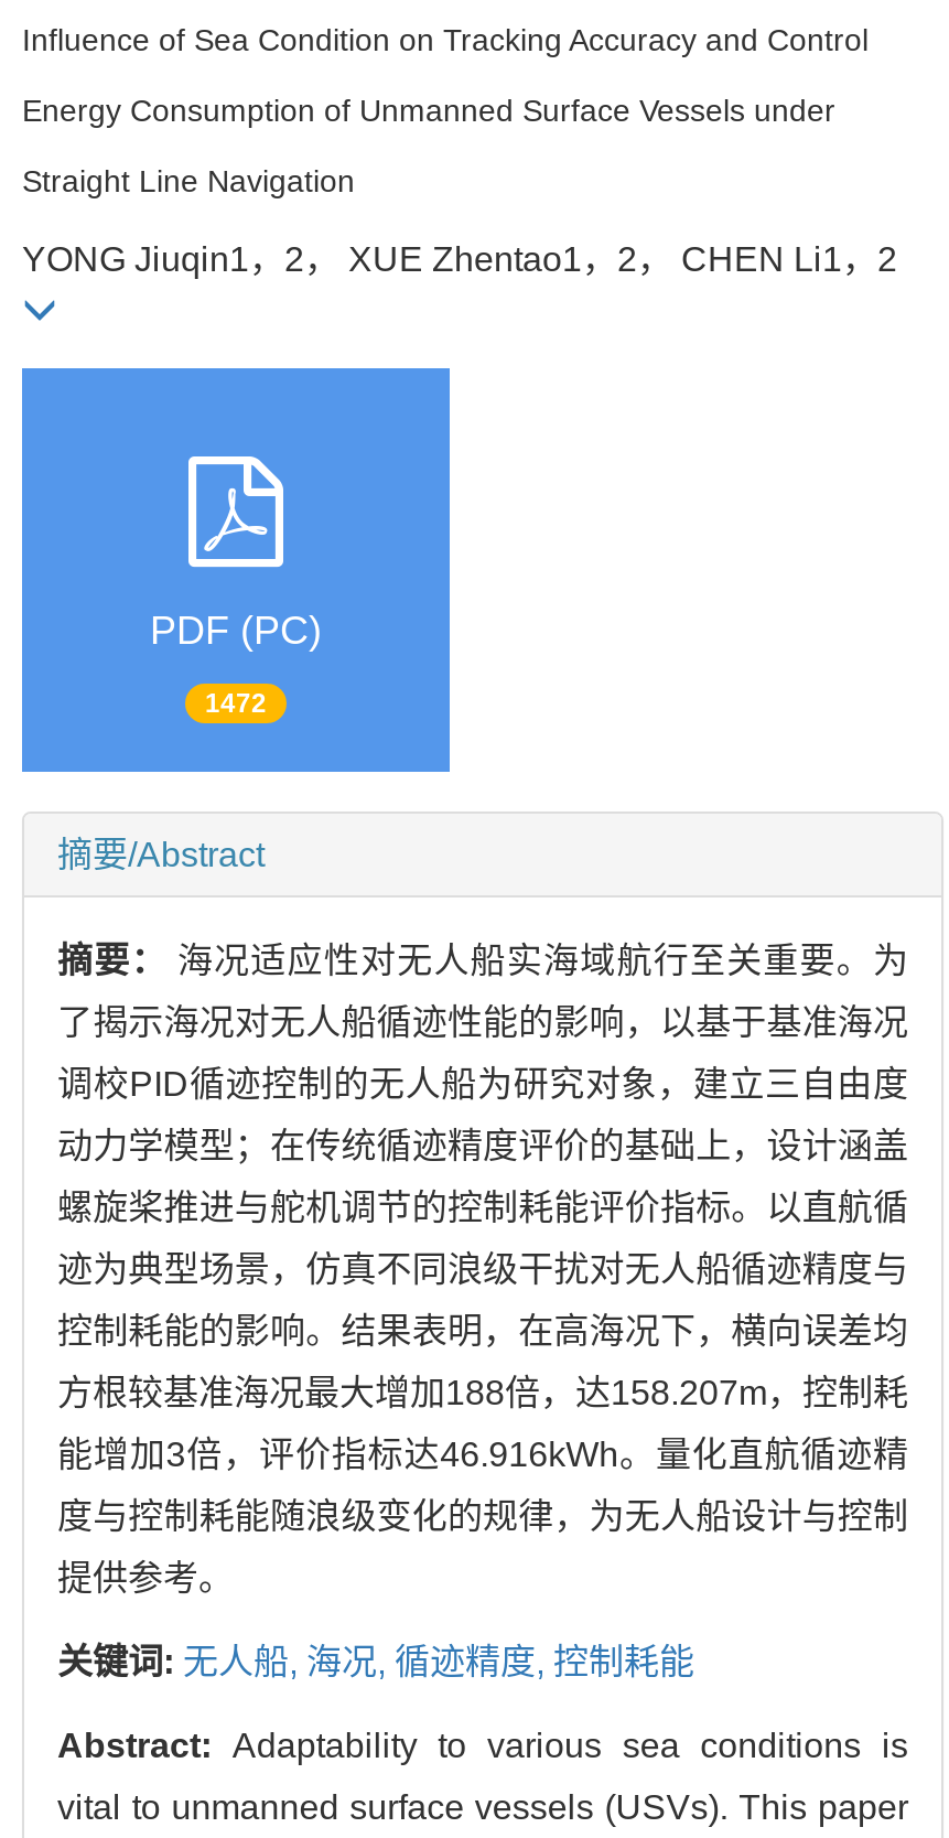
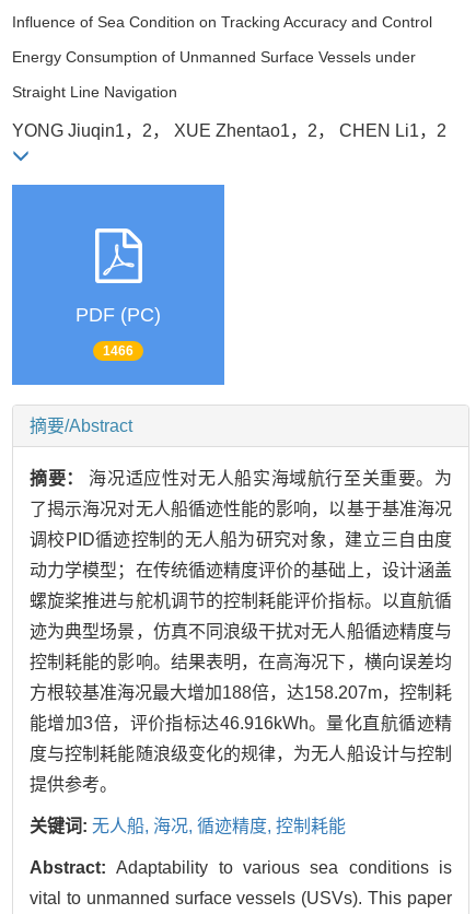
[205,687,267,718] 1472 -> [103,343,133,358] 1466

